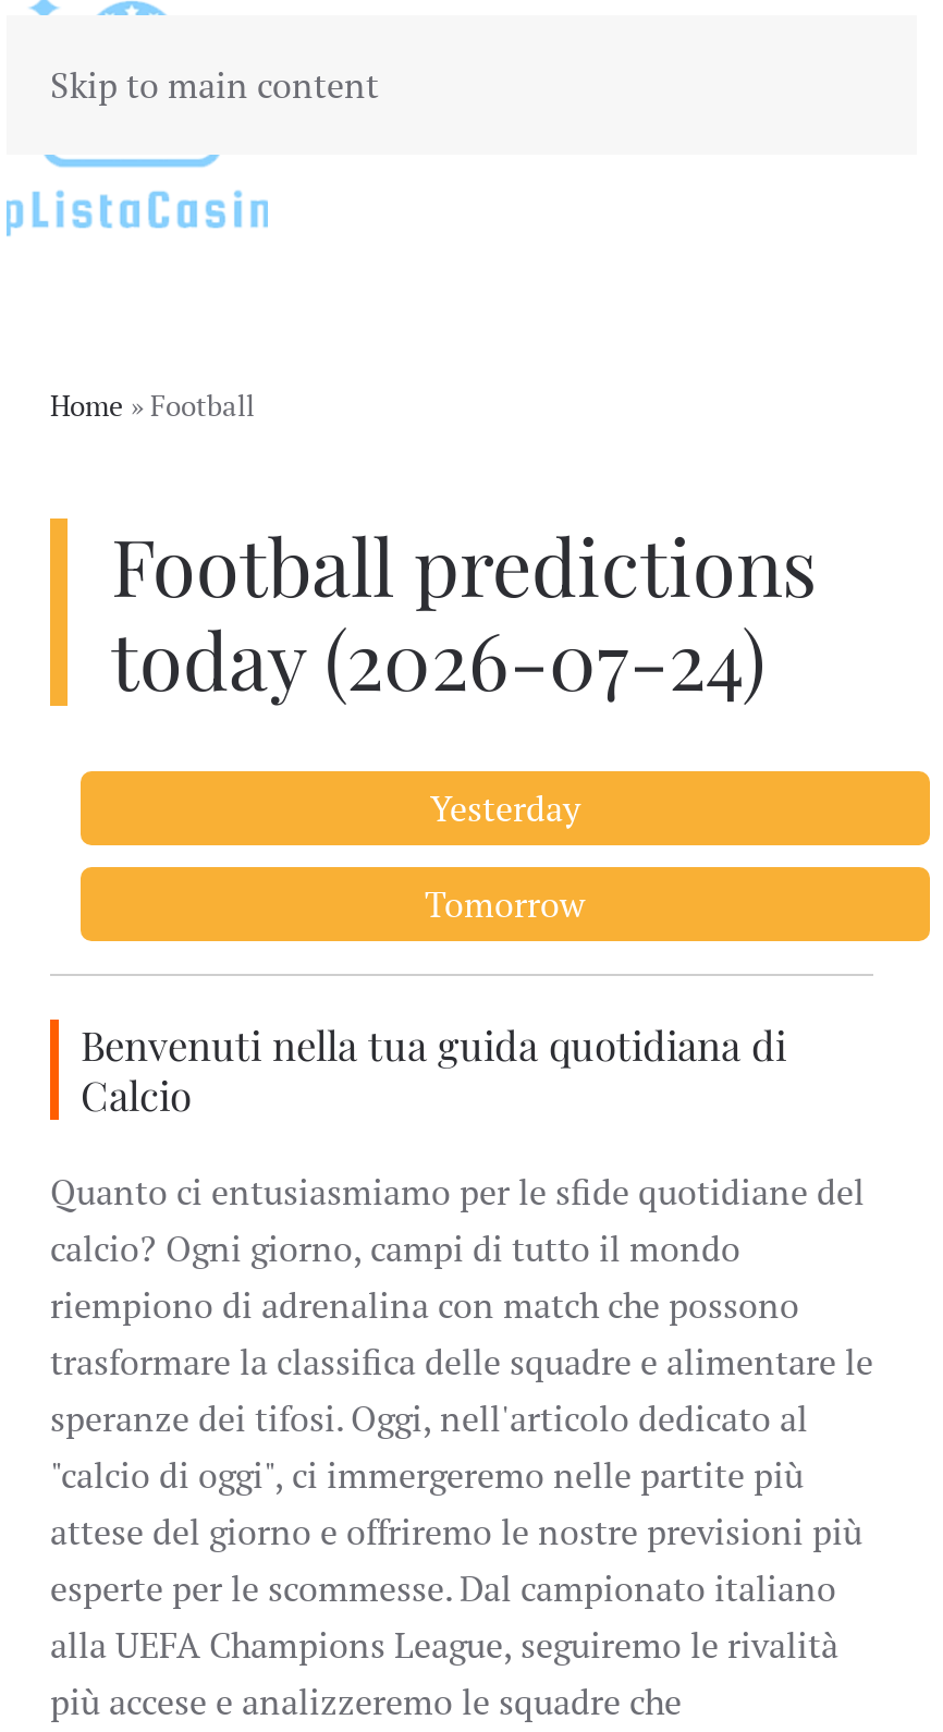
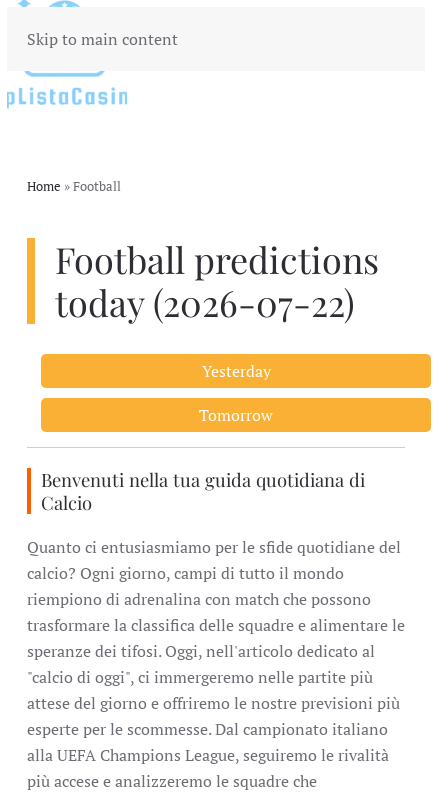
[111,606,767,710] today (2026-07-24) -> [55,278,355,326] today (2026-07-22)

